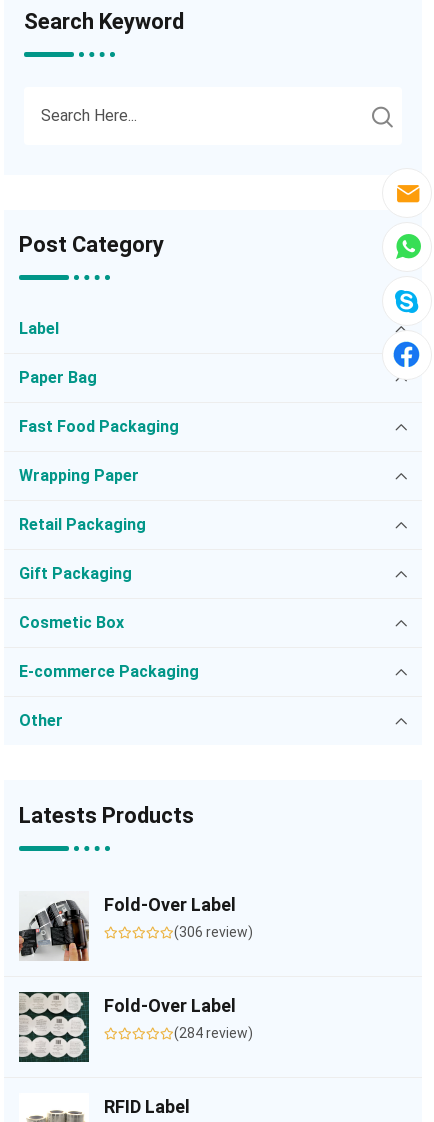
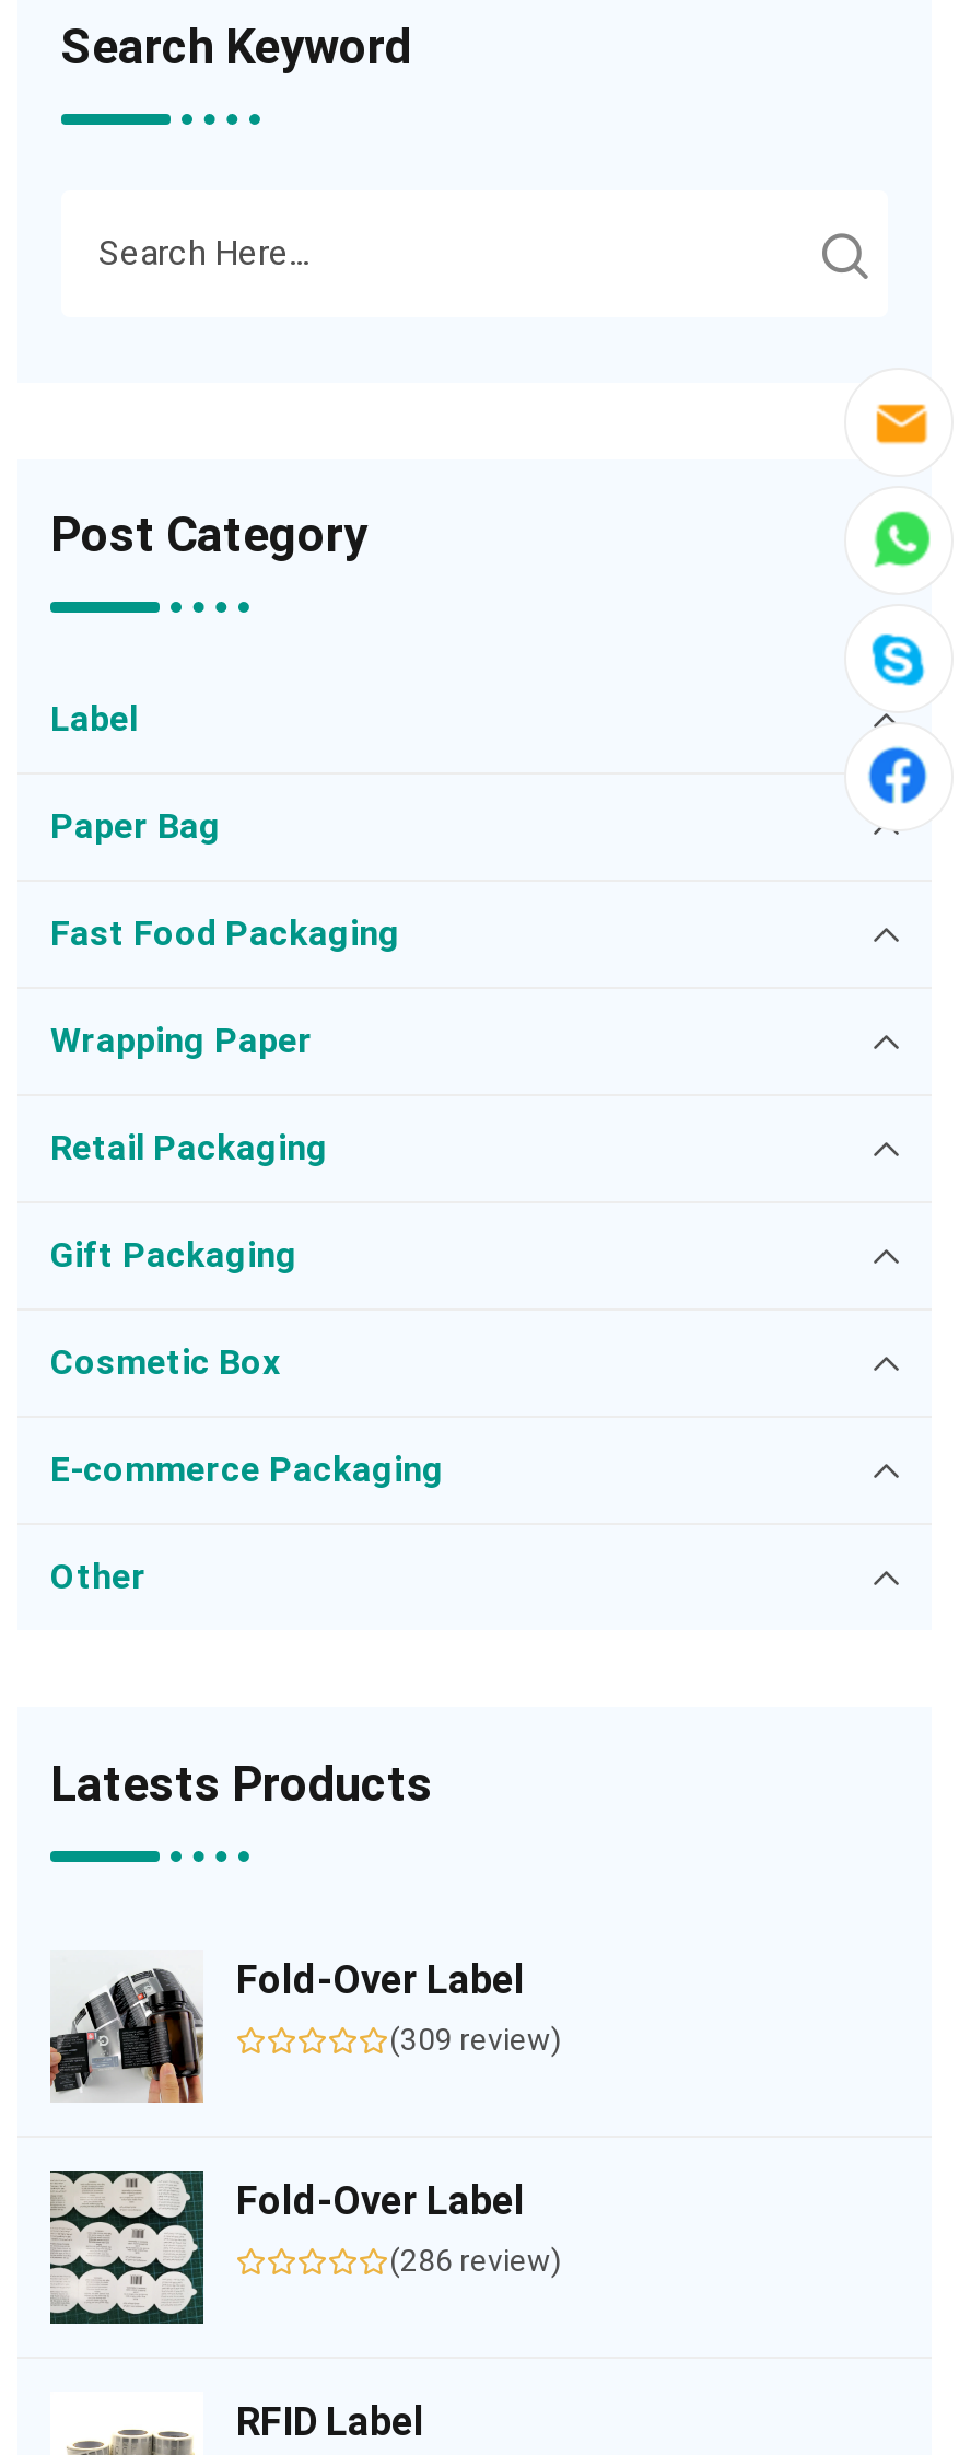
[174,924,253,940] (306 review) -> [389,2022,562,2057] (309 review)
[174,1025,253,1041] (284 review) -> [389,2243,562,2278] (286 review)

